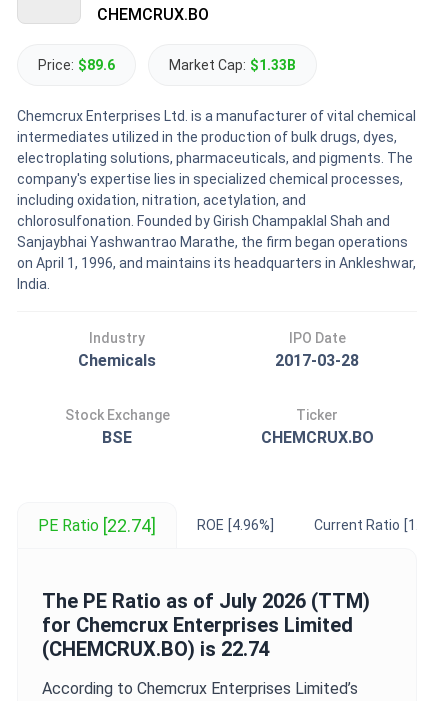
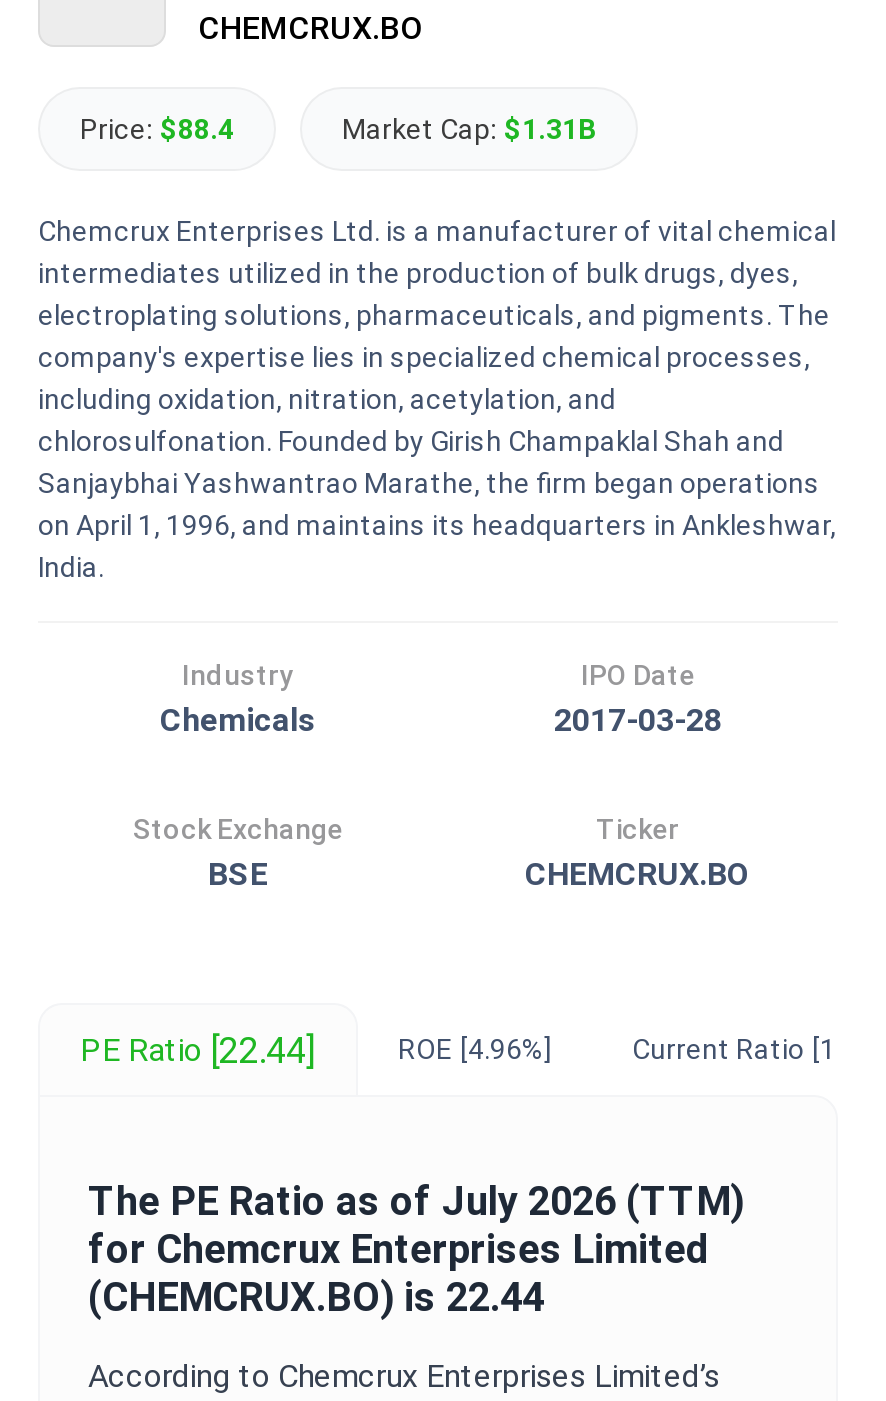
[38,57,115,73] Price: $89.6 -> [80,113,234,145] Price: $88.4
[169,57,296,73] Market Cap: $1.33B -> [342,113,596,145] Market Cap: $1.31B
[38,515,156,536] PE Ratio [22.74] -> [80,1029,316,1071] PE Ratio [22.44]
[42,637,270,661] (CHEMCRUX.BO) is 22.74 -> [88,1273,544,1321] (CHEMCRUX.BO) is 22.44

